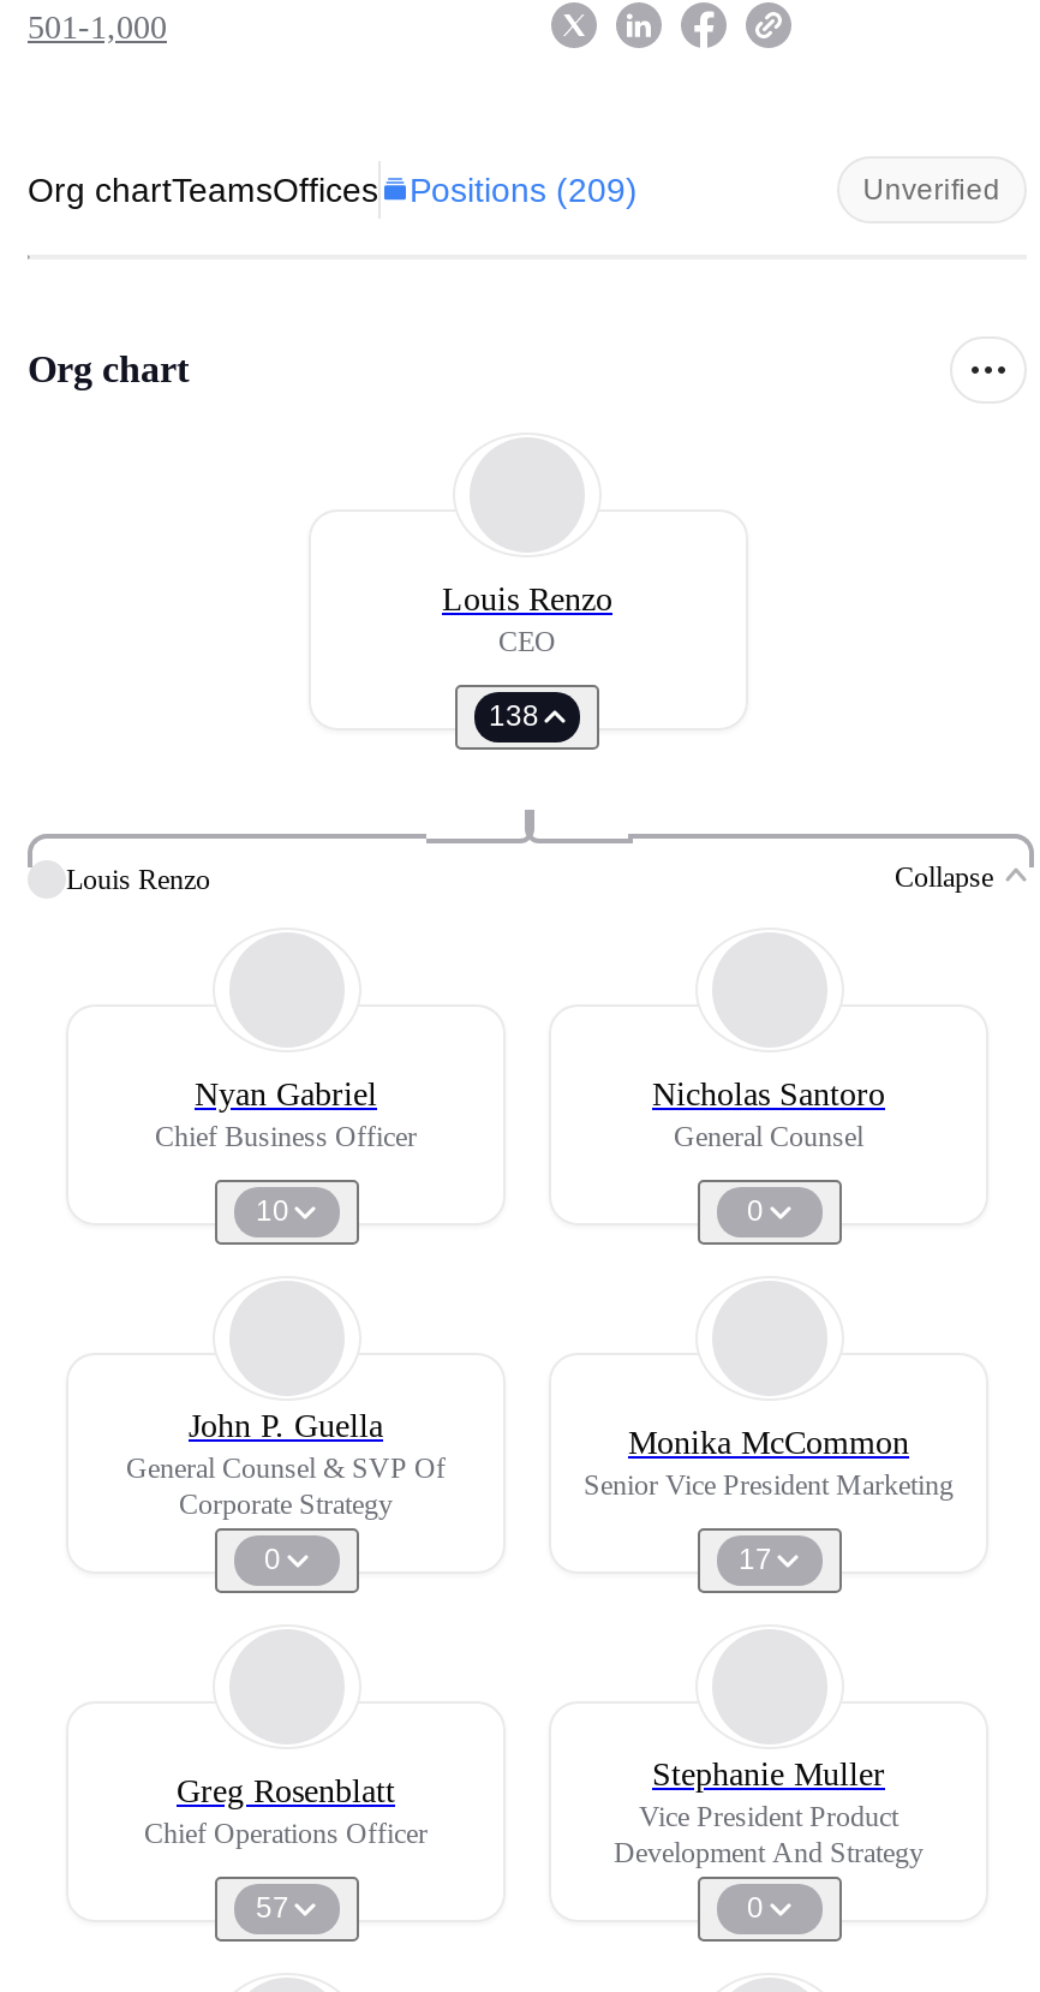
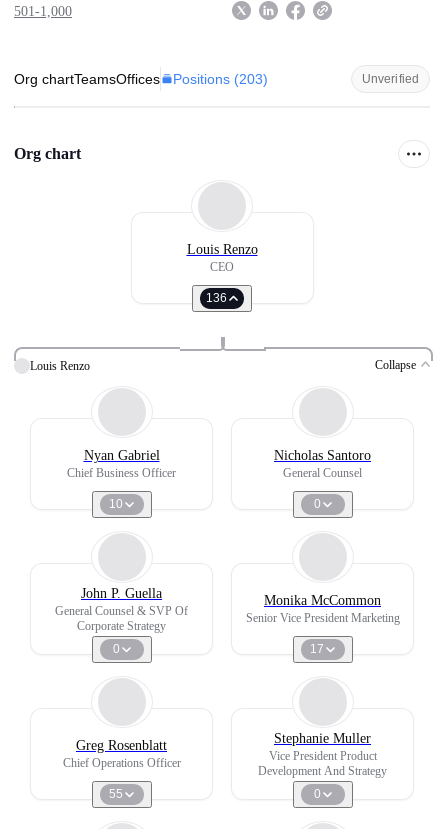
[28,170,638,209] Org chartTeamsOffices Positions (209) -> [14,71,268,87] Org chartTeamsOffices Positions (203)
[489,699,539,733] 138 -> [206,291,227,305] 136
[256,1891,289,1925] 57 -> [109,787,123,801] 55

